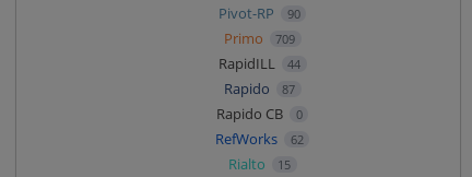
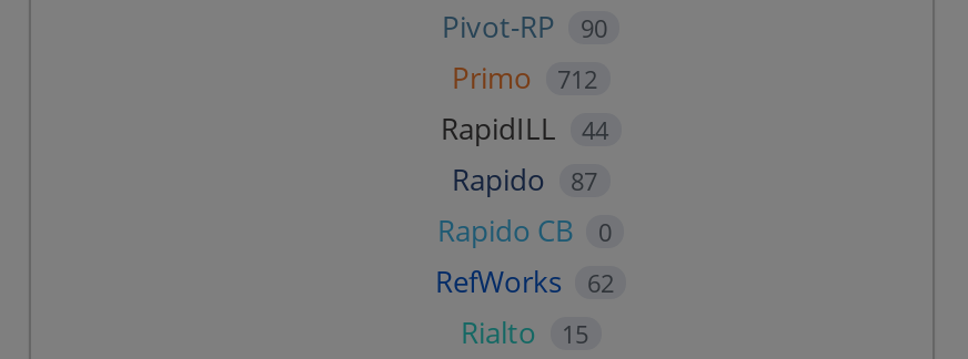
[223,28,295,48] Primo 709 -> [452,57,597,97] Primo 712

